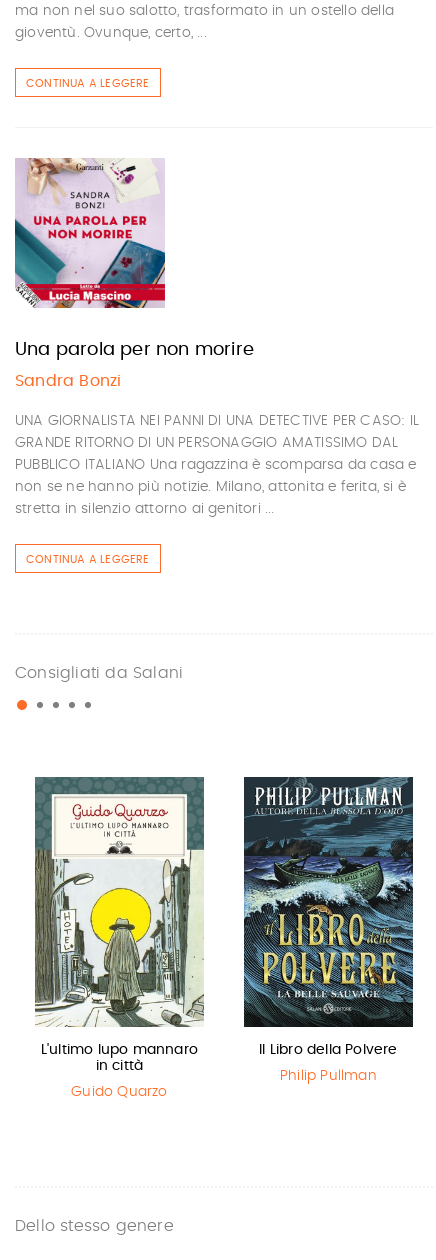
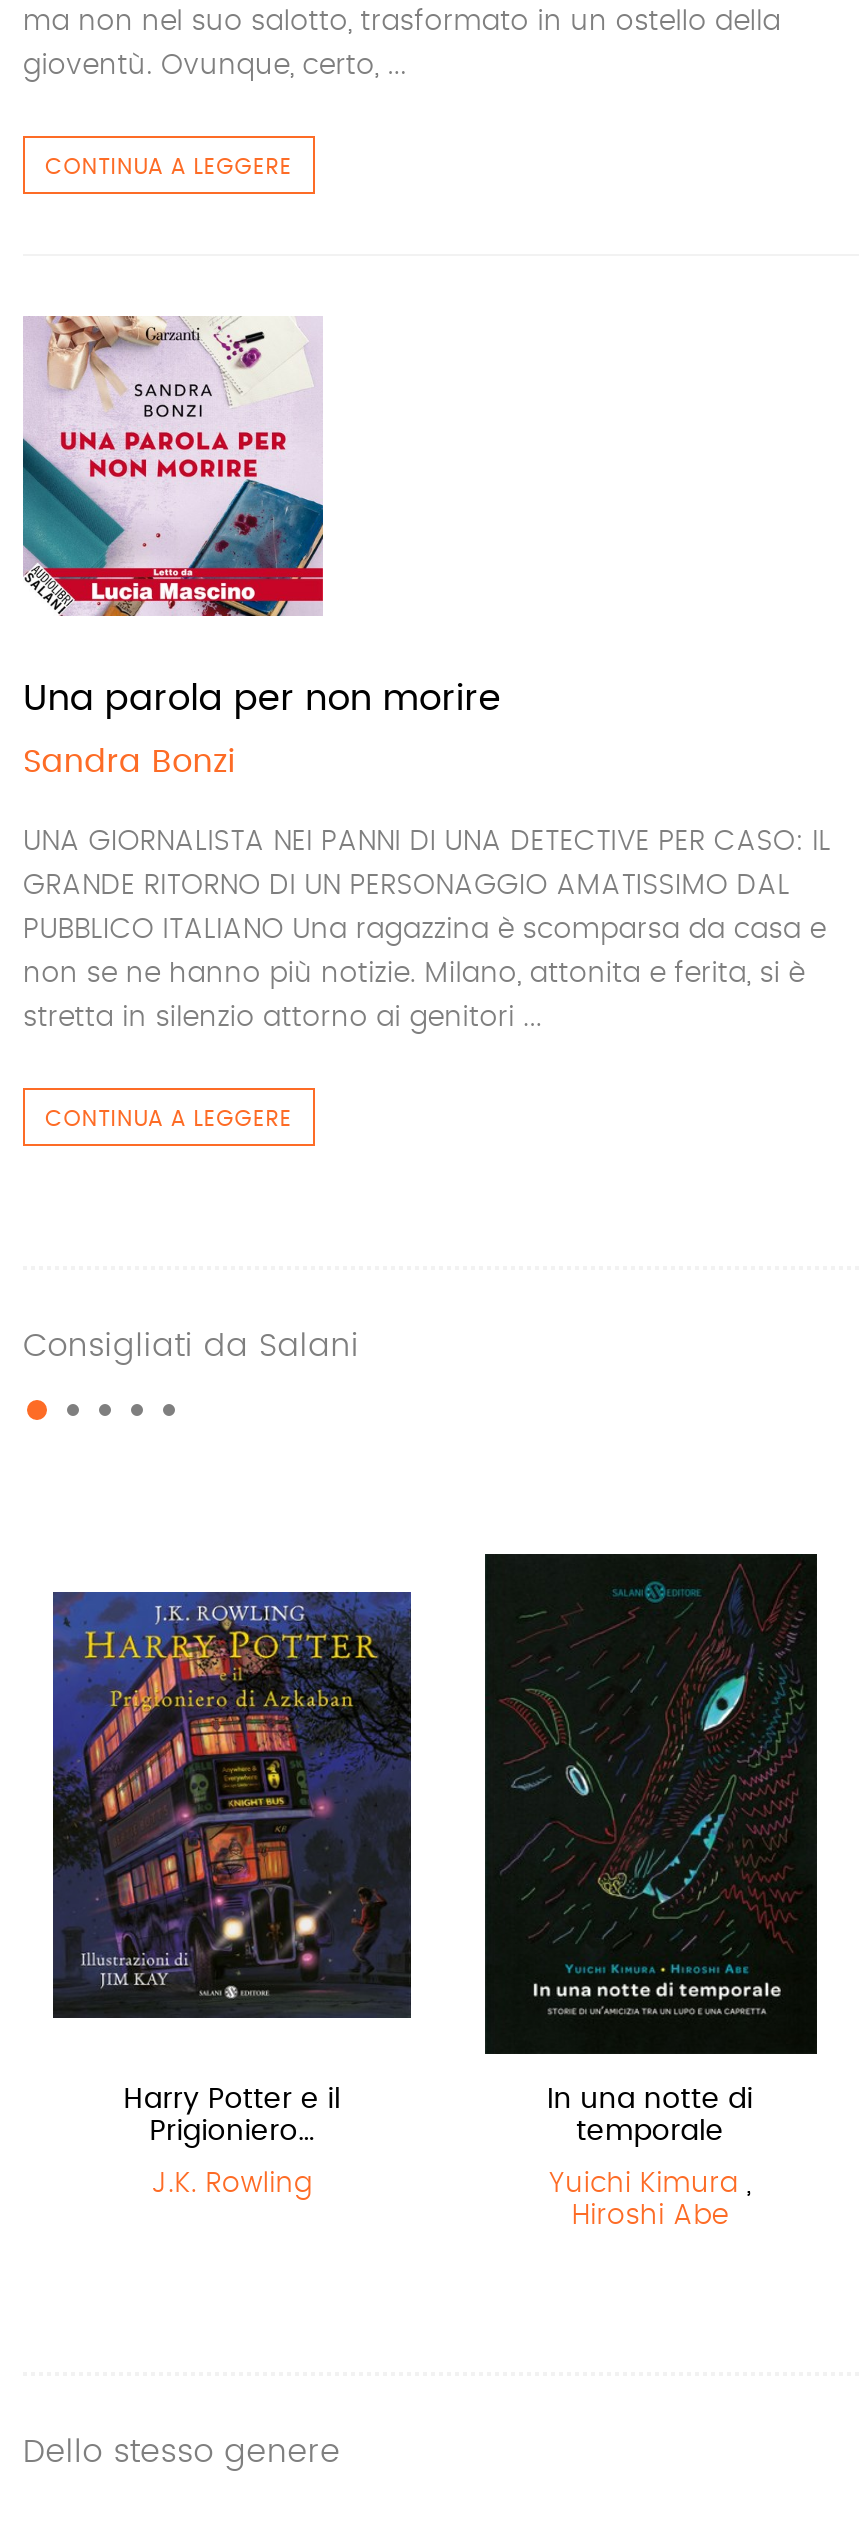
[30,776,209,1073] [image] | L'ultimo lupo mannaro | in città -> [51,1554,413,2146] [image] | Harry Potter e il | Prigioniero…
[243,776,414,1057] [image] | Il Libro della Polvere -> [481,1552,819,2146] [image] | In una notte di | temporale
[280,1069,377,1083] Philip Pullman -> [549,2170,751,2230] Yuichi Kimura, | Hiroshi Abe
[71,1085,168,1099] Guido Quarzo -> [152,2170,312,2198] J.K. Rowling

